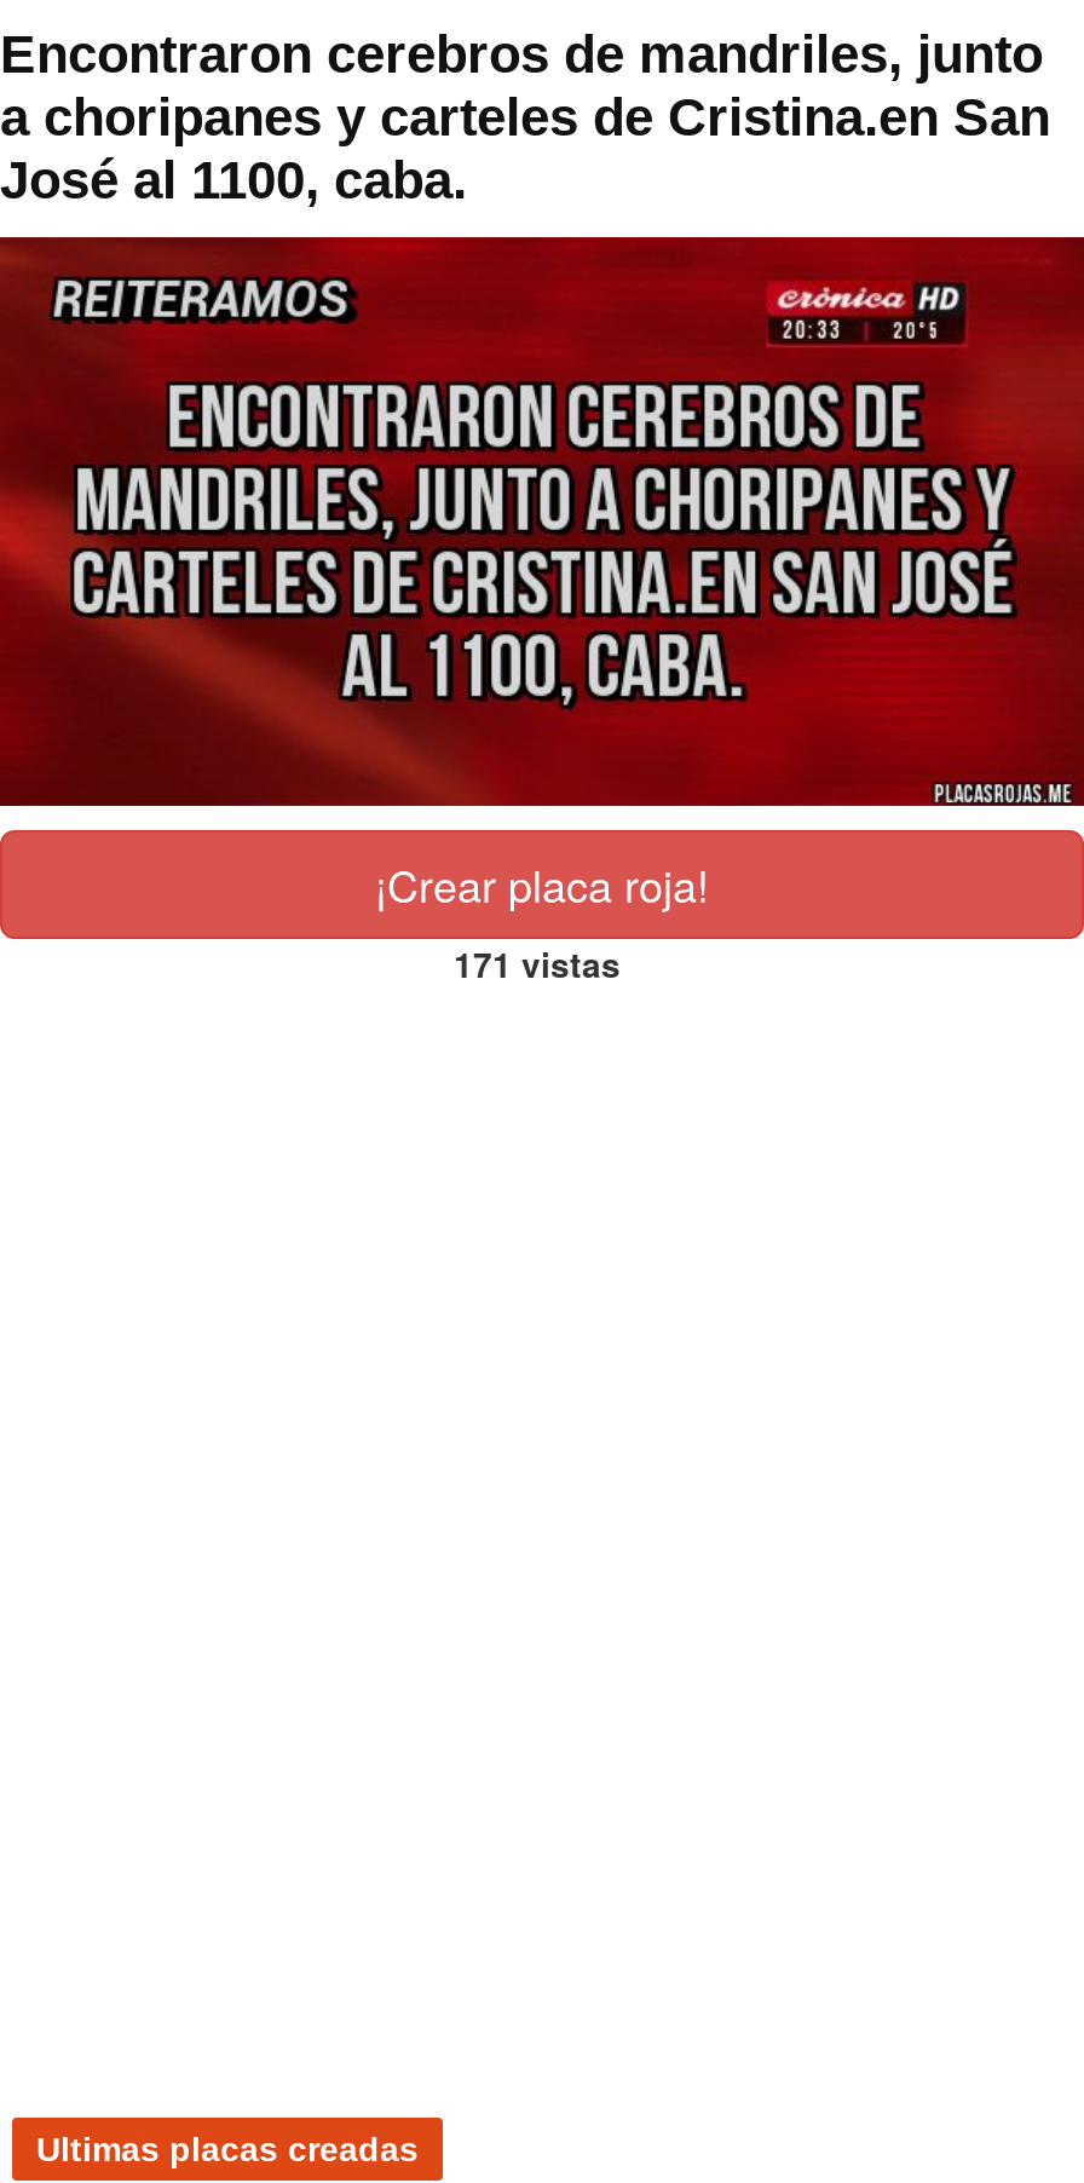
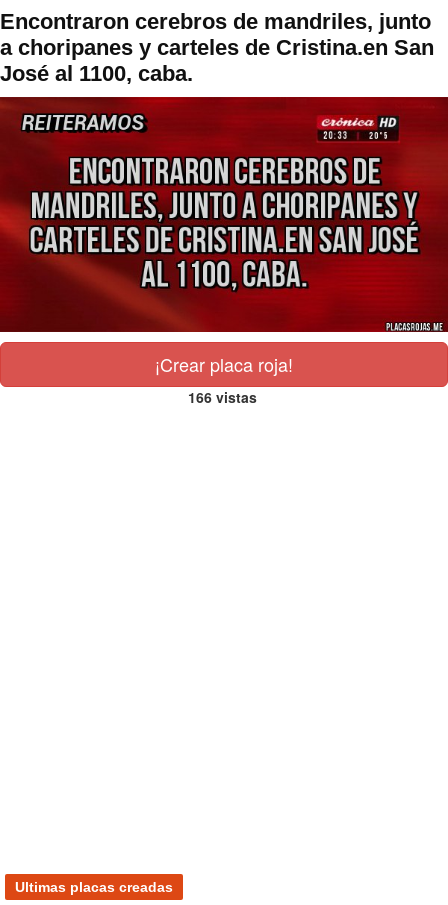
[454,940,630,988] 171 vistas -> [187,387,260,407] 166 vistas

